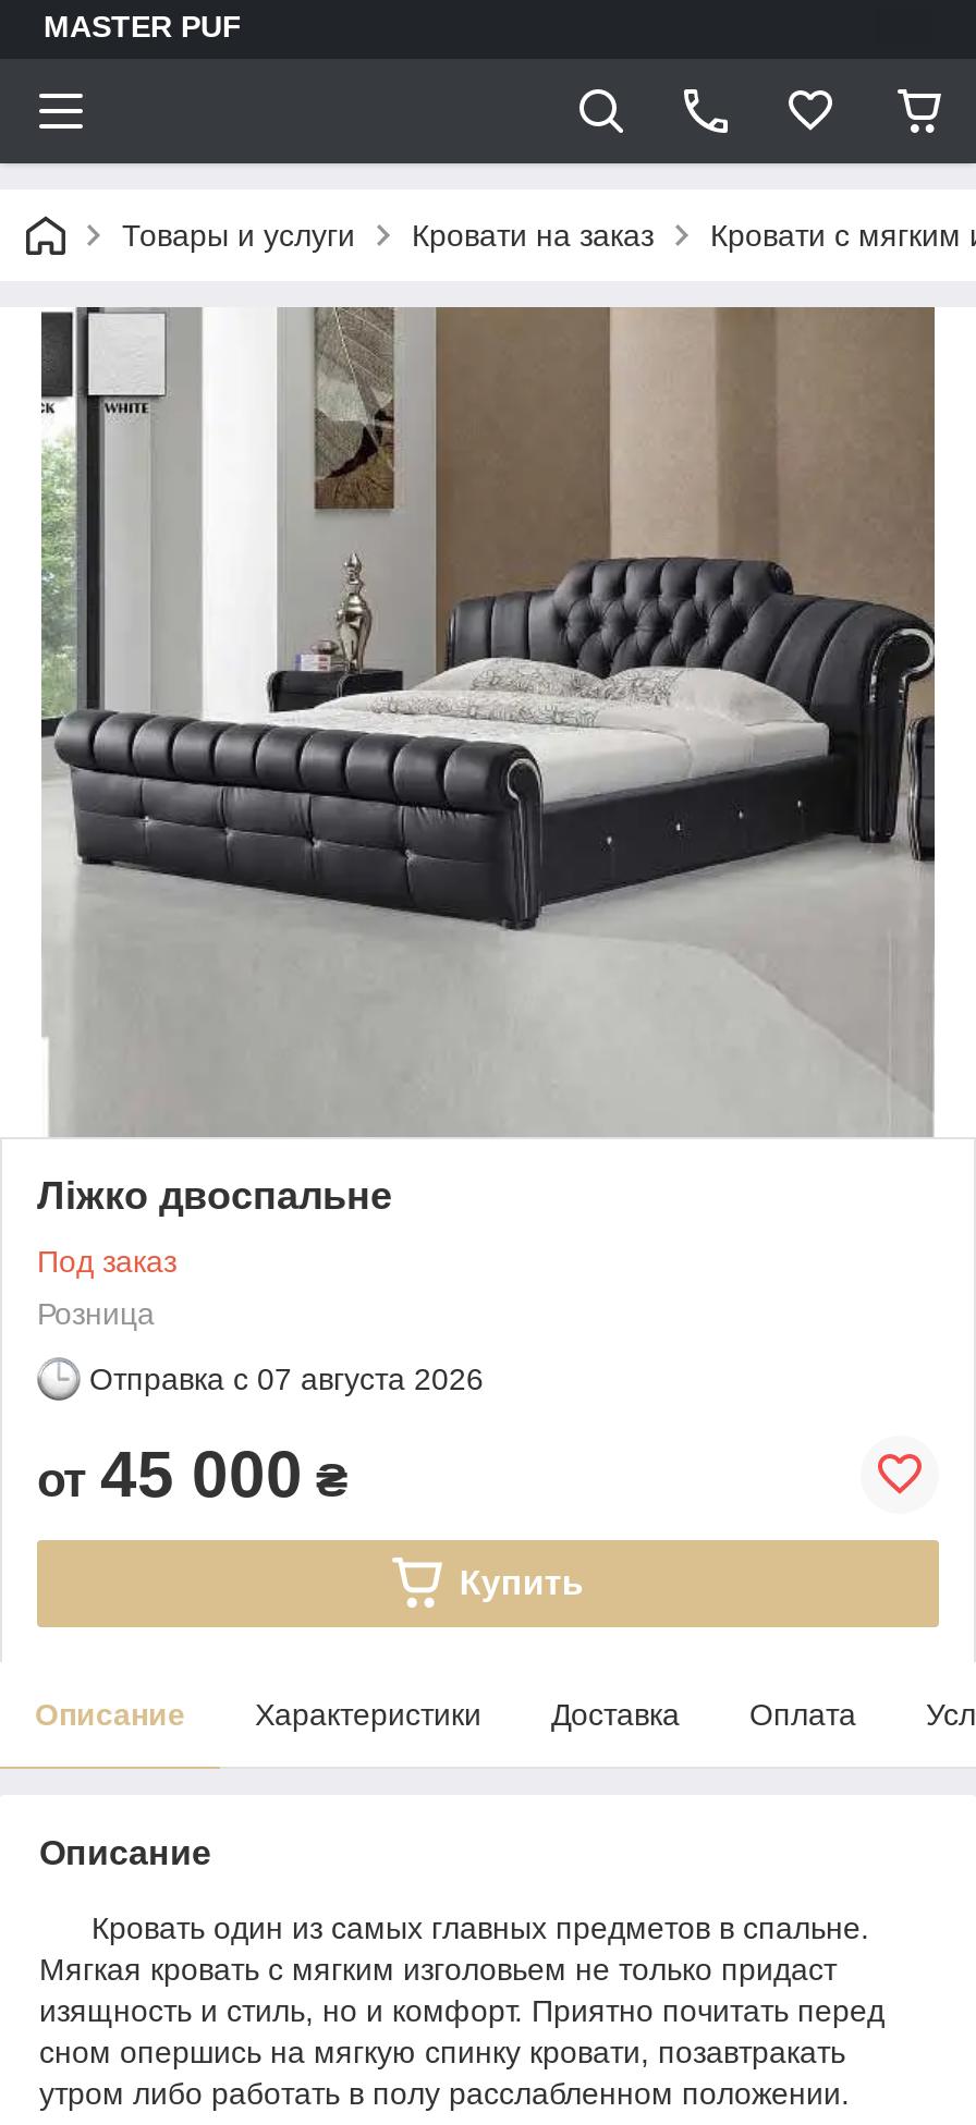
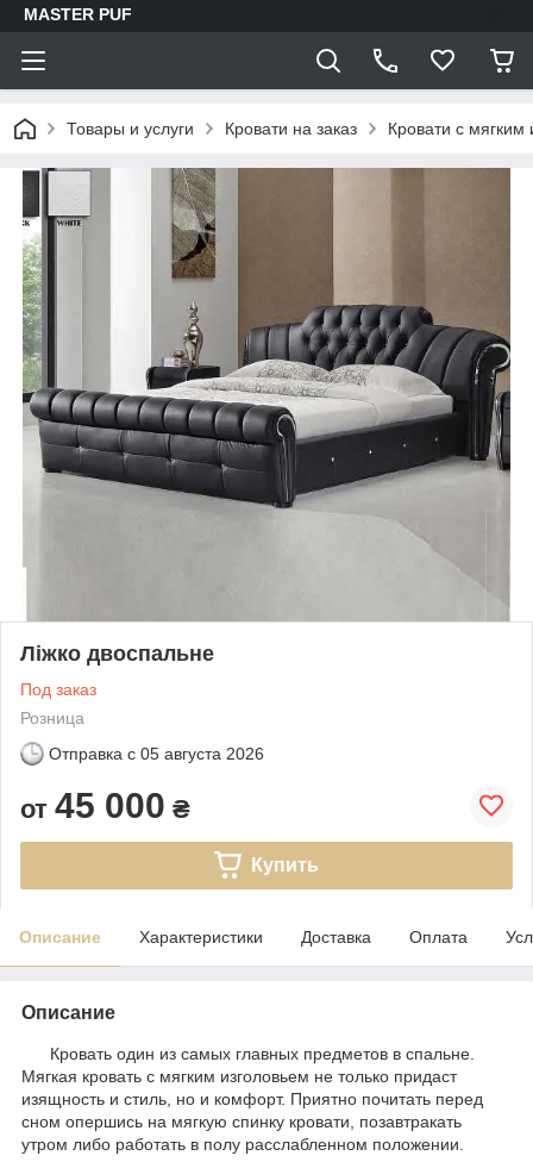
[89,1361,484,1396] Отправка с 07 августа 2026 -> [49,744,264,763] Отправка с 05 августа 2026

